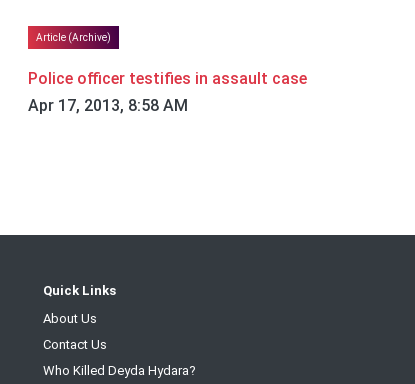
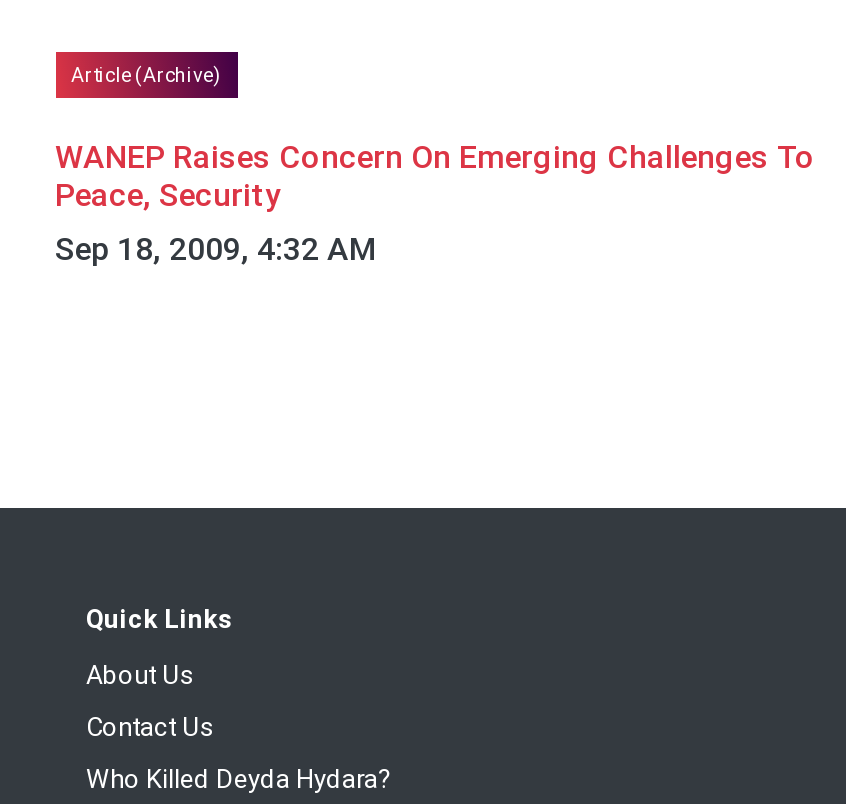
[27,69,306,115] Police officer testifies in assault case | Apr 17, 2013, 8:58 AM -> [55,139,815,269] WANEP Raises Concern On Emerging Challenges To | Peace, Security | Sep 18, 2009, 4:32 AM

